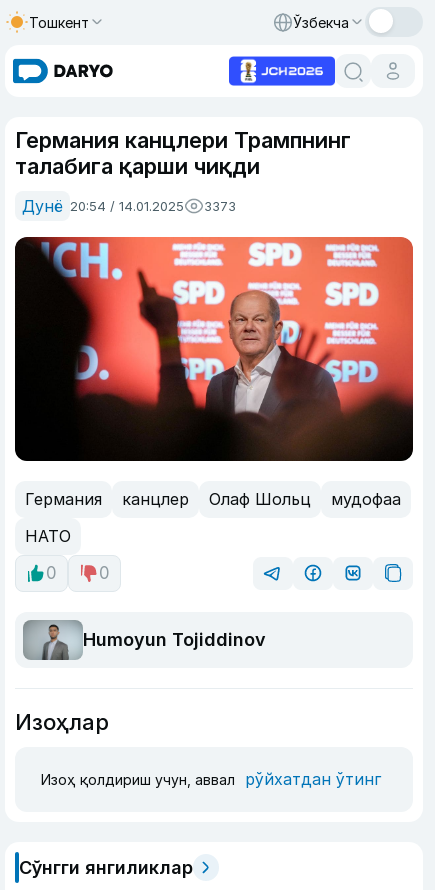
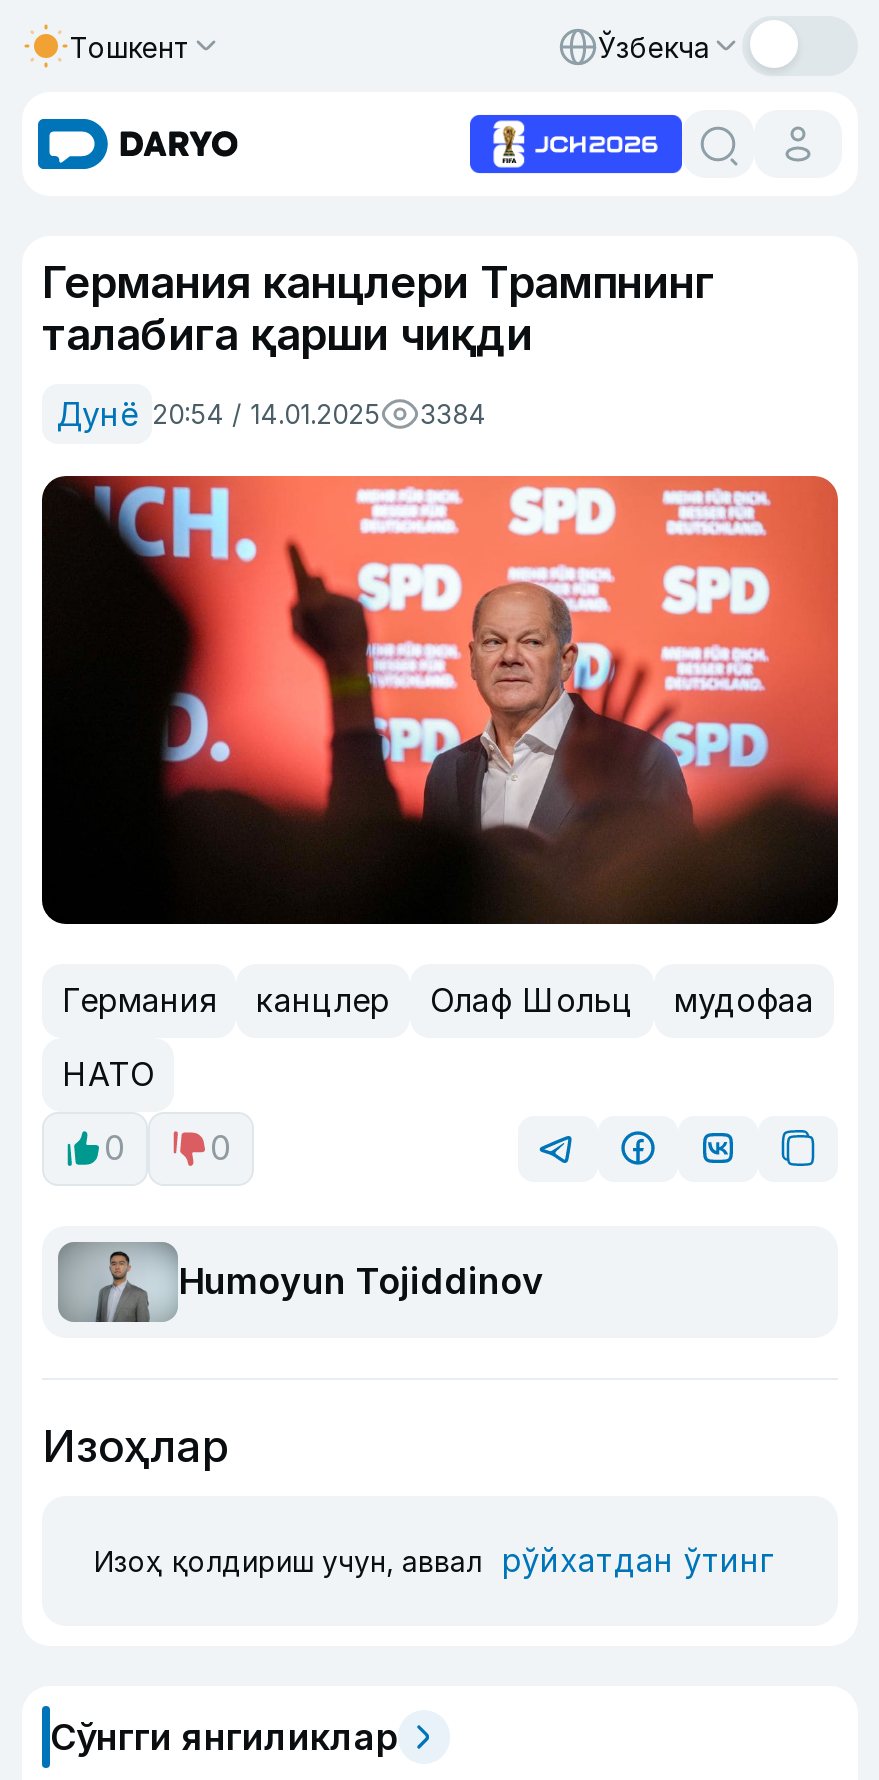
[22,196,236,216] Дунё 20:54 / 14.01.2025 3373 -> [56,394,486,434] Дунё 20:54 / 14.01.2025 3384

